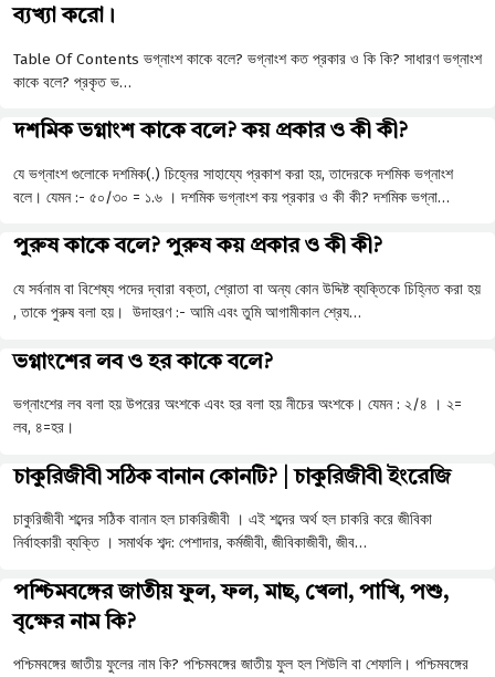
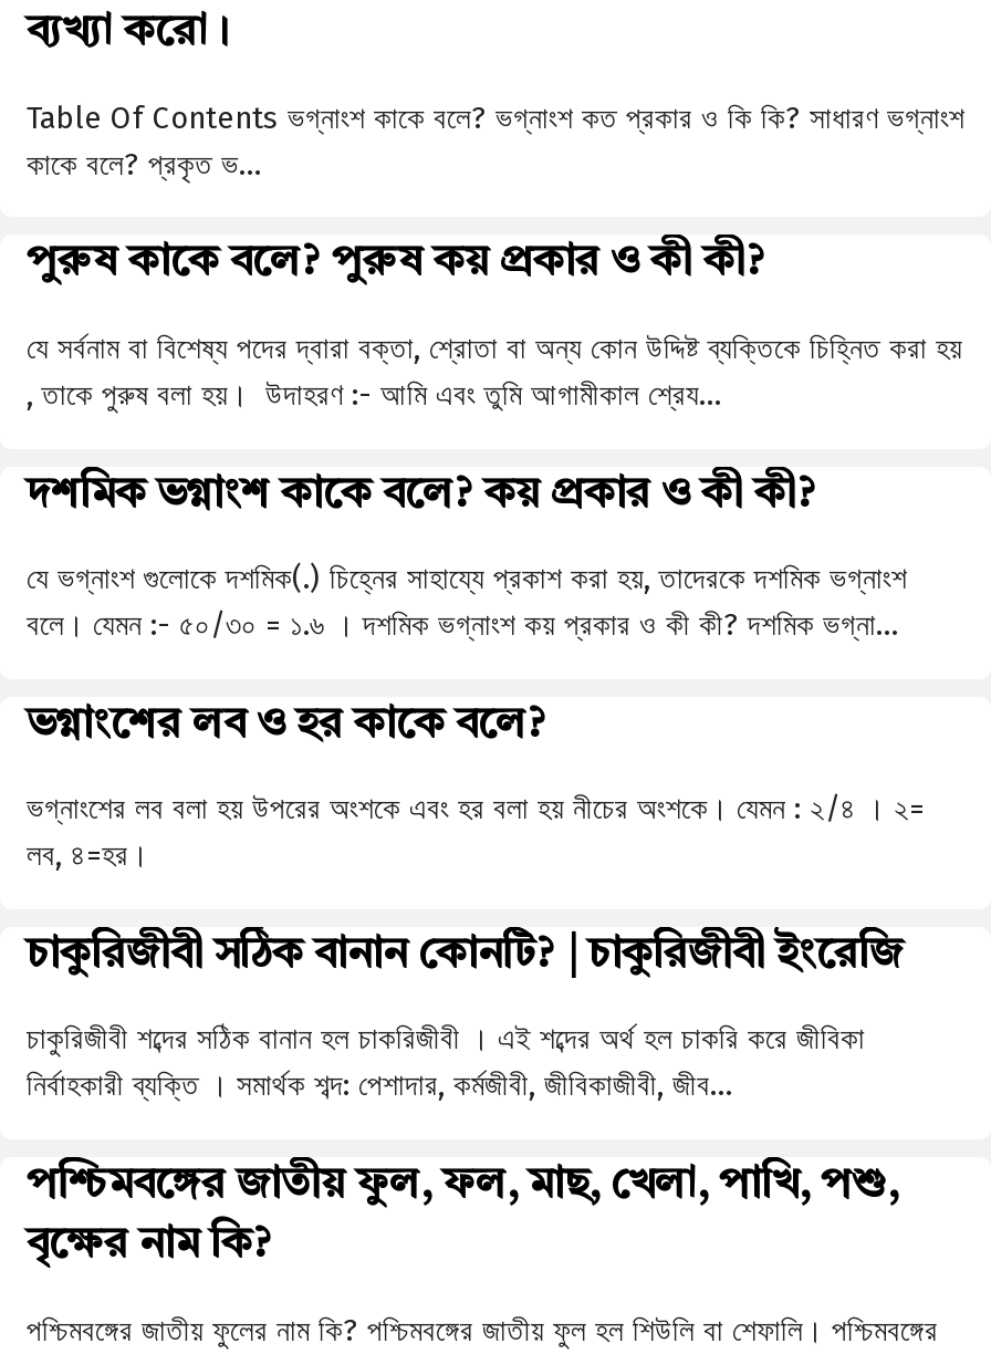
moved [13,121,453,207] -> [27,472,907,644]: দশমিক ভগ্নাংশ কাকে বলে? কয় প্রকার ও কী কী? | যে ভগ্নাংশ গুলোকে দশমিক(.) চিহ্নের সাহায্যে প্রকাশ করা হয়, তাদেরকে দশমিক ভগ্নাংশ | বলে। যেমন :- ৫০/৩০ = ১.৬ । দশমিক ভগ্নাংশ কয় প্রকার ও কী কী? দশমিক ভগ্না…
moved [13,236,481,322] -> [27,241,962,413]: পুরুষ কাকে বলে? পুরুষ কয় প্রকার ও কী কী? | যে সর্বনাম বা বিশেষ্য পদের দ্বারা বক্তা, শ্রোতা বা অন্য কোন উদ্দিষ্ট ব্যক্তিকে চিহ্নিত করা হয় | , তাকে পুরুষ বলা হয়। উদাহরণ :- আমি এবং তুমি আগামীকাল শ্রেয…

